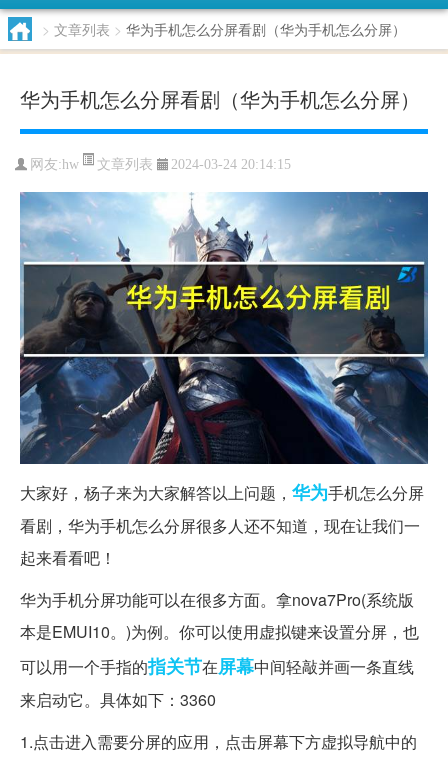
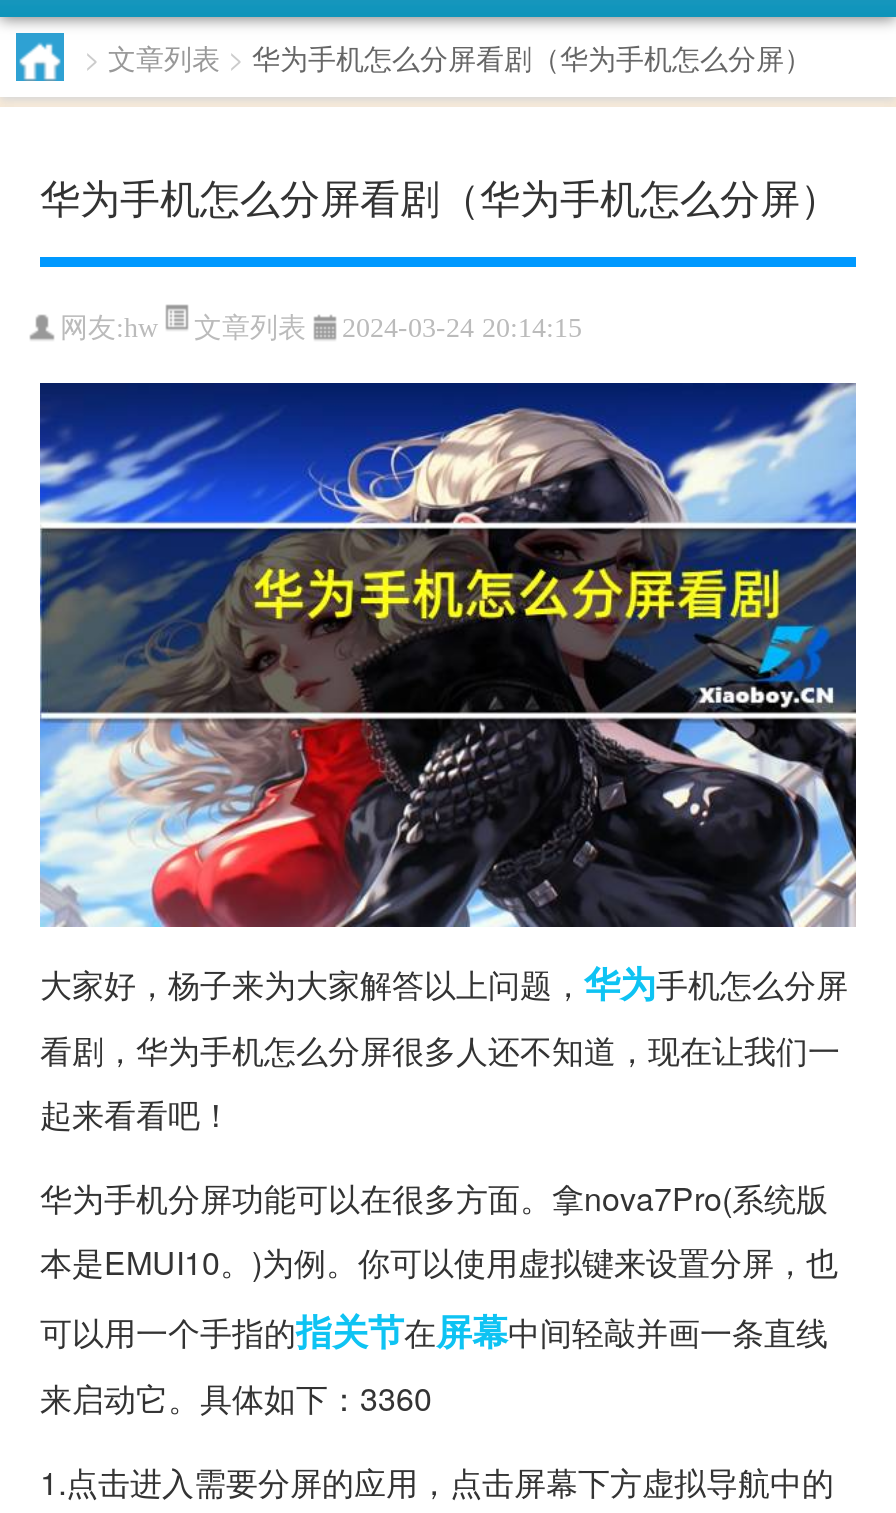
[19,191,429,465] [image] -> [38,381,856,929] [image]

